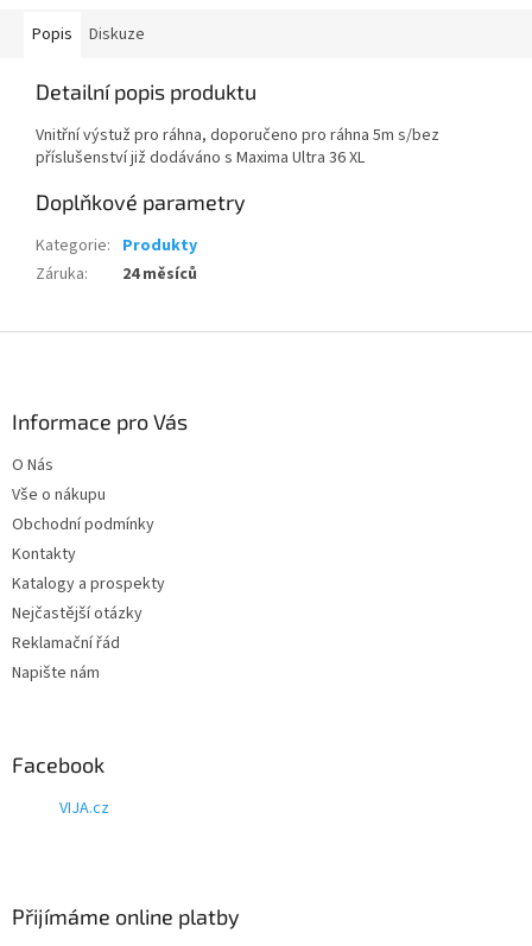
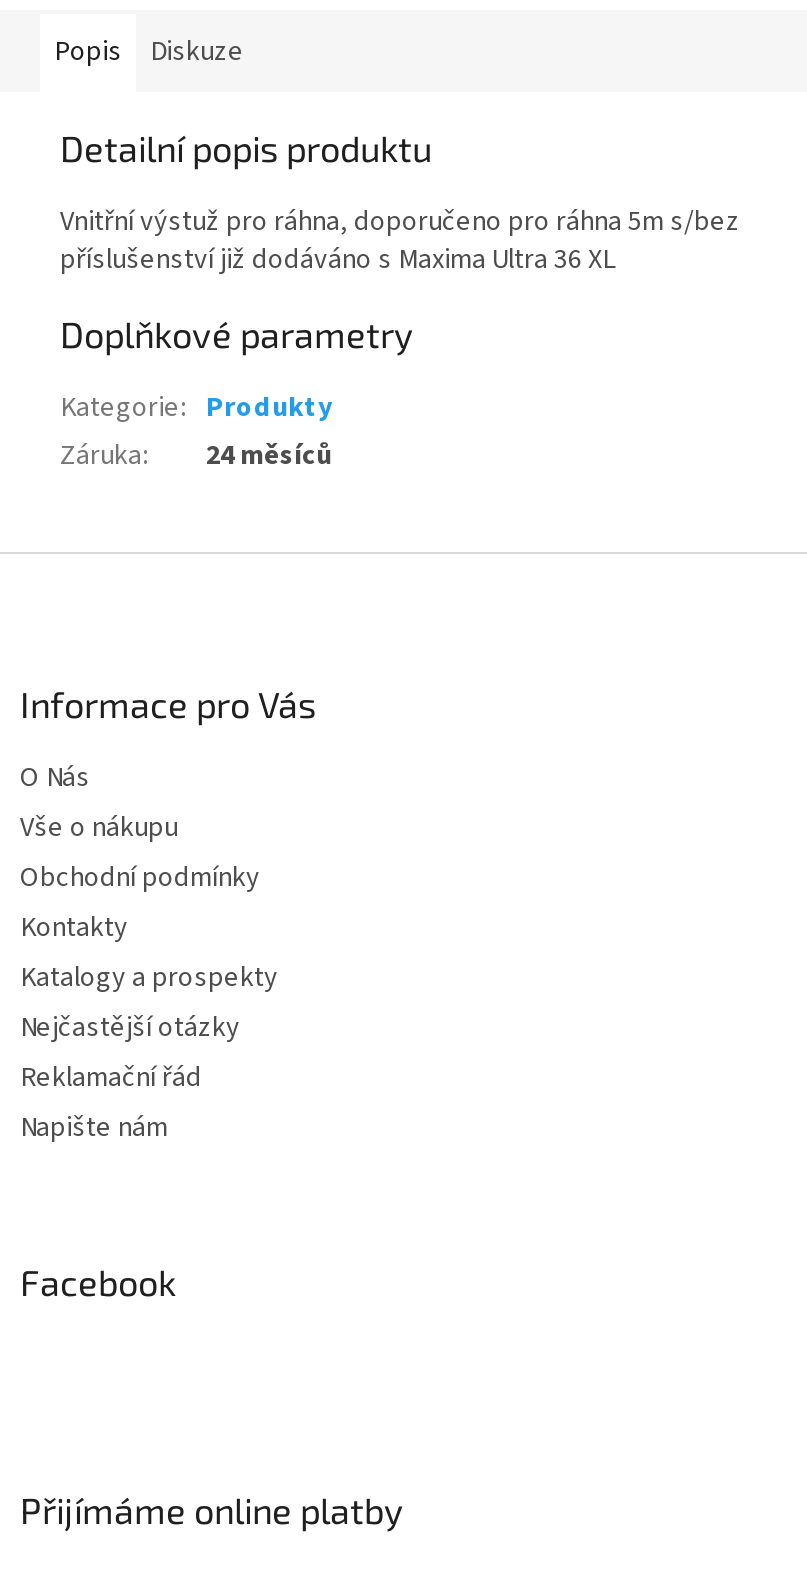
[59,797,109,820] VIJA.cz -> none

